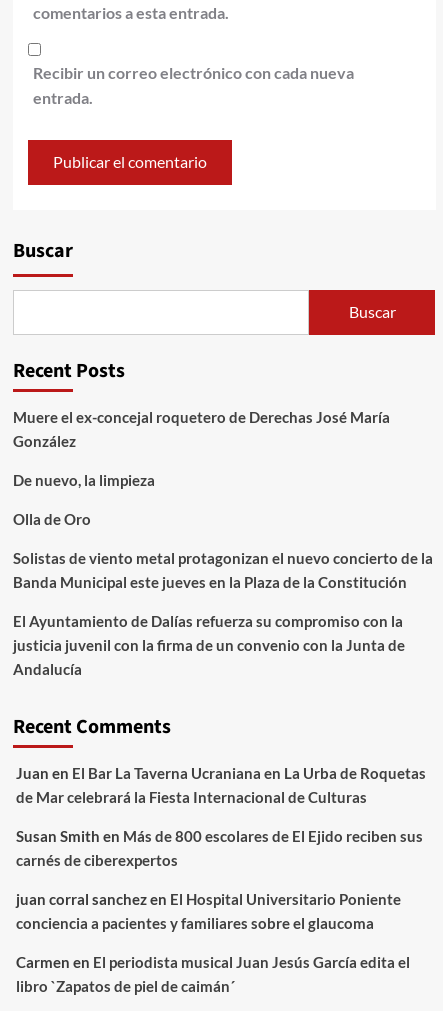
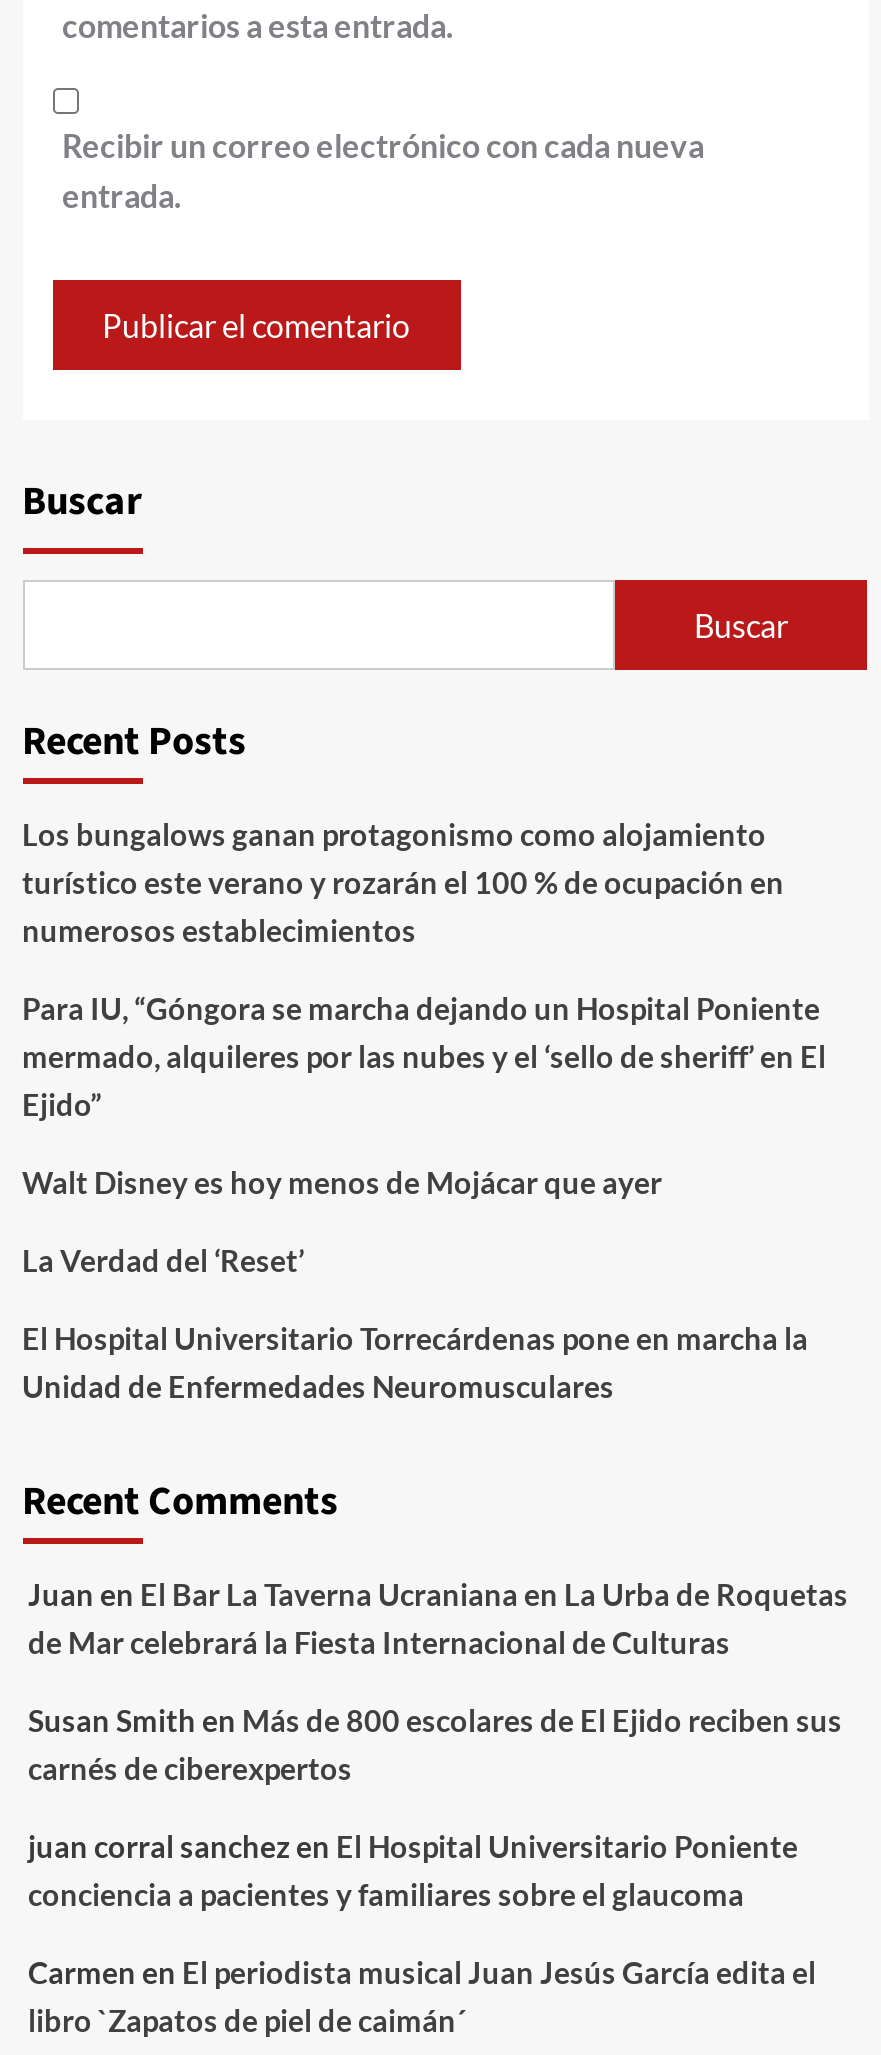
[12,408,389,450] Muere el ex-concejal roquetero de Derechas José María | González -> [22,816,784,948] Los bungalows ganan protagonismo como alojamiento | turístico este verano y rozarán el 100 % de ocupación en | numerosos establecimientos
[12,471,154,489] De nuevo, la limpieza -> [22,990,826,1122] Para IU, “Góngora se marcha dejando un Hospital Poniente | mermado, alquileres por las nubes y el ‘sello de sheriff’ en El | Ejido”
[12,510,90,528] Olla de Oro -> [22,1164,662,1200] Walt Disney es hoy menos de Mojácar que ayer
[12,549,432,591] Solistas de viento metal protagonizan el nuevo concierto de la | Banda Municipal este jueves en la Plaza de la Constitución -> [22,1242,304,1278] La Verdad del ‘Reset’
[12,612,404,678] El Ayuntamiento de Dalías refuerza su compromiso con la | justicia juvenil con la firma de un convenio con la Junta de | Andalucía -> [22,1320,808,1404] El Hospital Universitario Torrecárdenas pone en marcha la | Unidad de Enfermedades Neuromusculares

